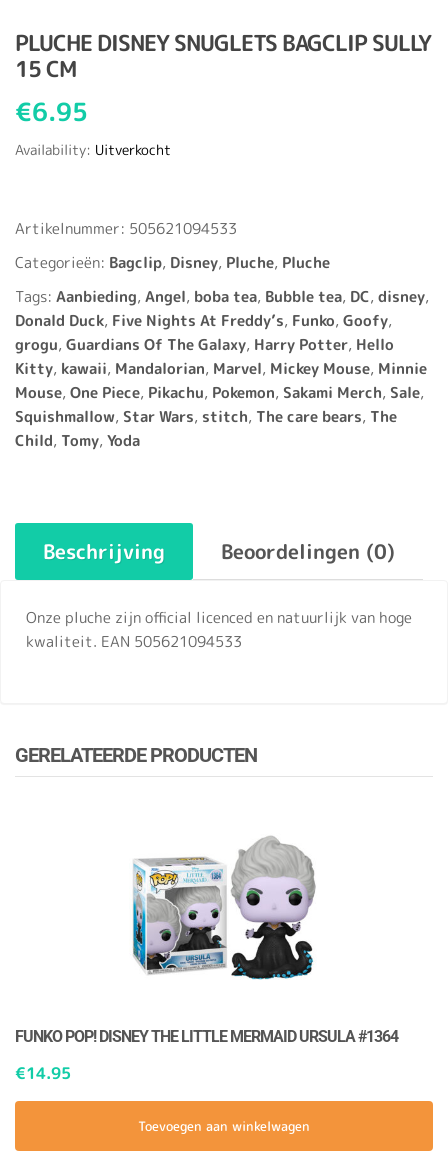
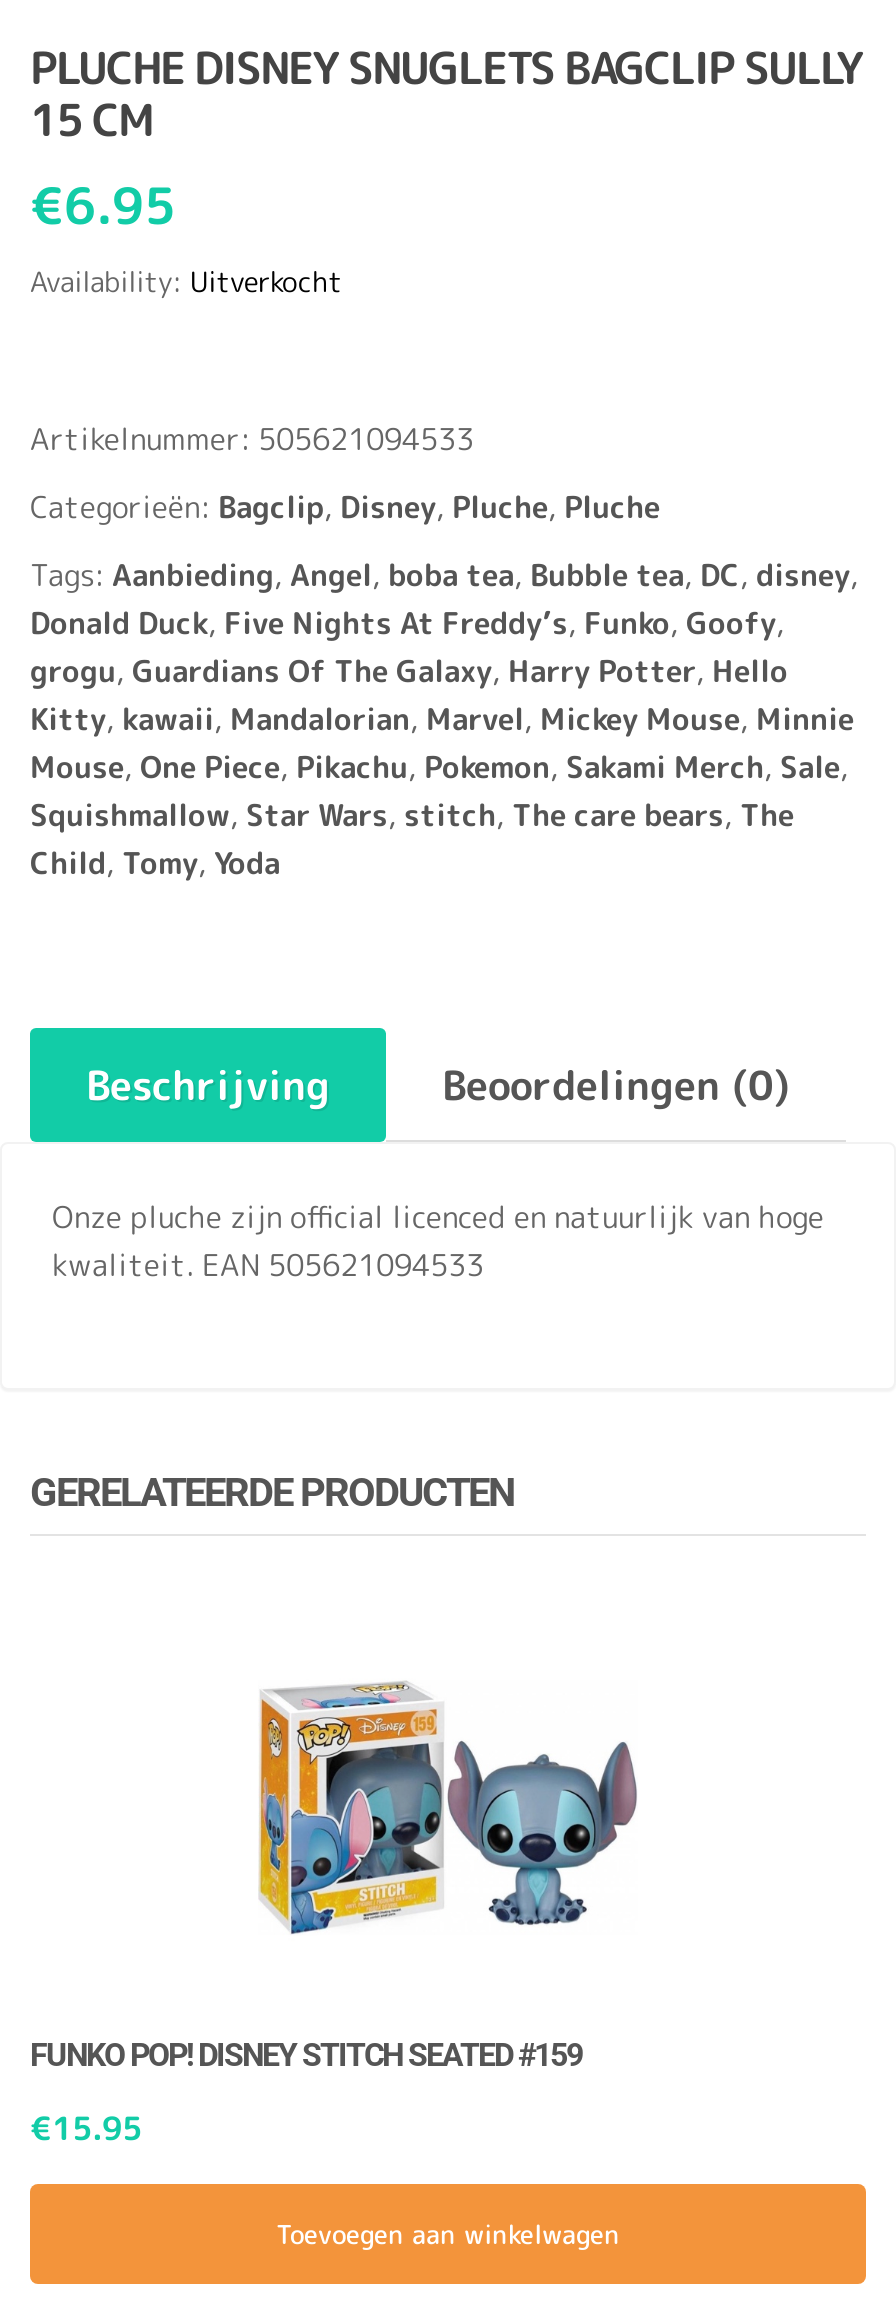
[130,835,318,980] [image] -> [258,1656,638,1940] [image]
[15,1027,398,1046] FUNKO POP! DISNEY THE LITTLE MERMAID URSULA #1364 -> [30,2036,582,2074] FUNKO POP! DISNEY STITCH SEATED #159
[15,1062,71,1084] €14.95 -> [30,2106,142,2150] €15.95

